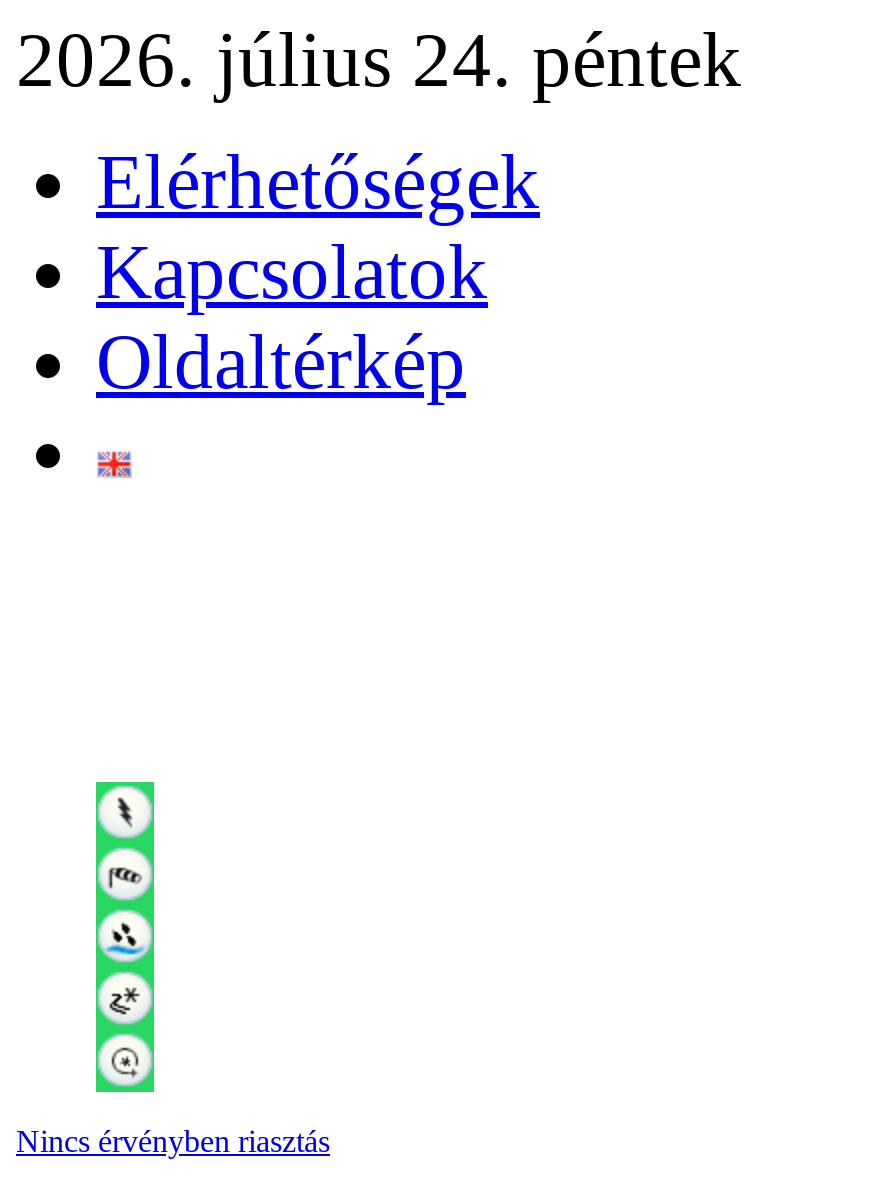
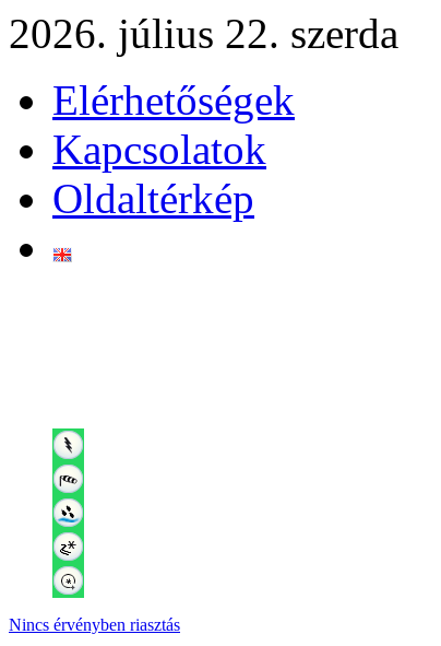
[16,16,742,102] 2026. július 24. péntek -> [9,10,398,57] 2026. július 22. szerda

